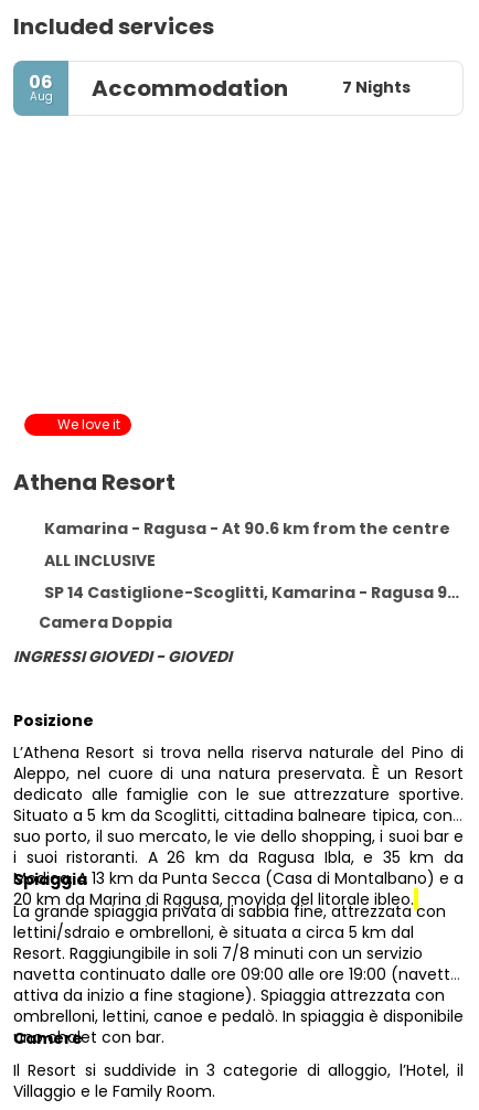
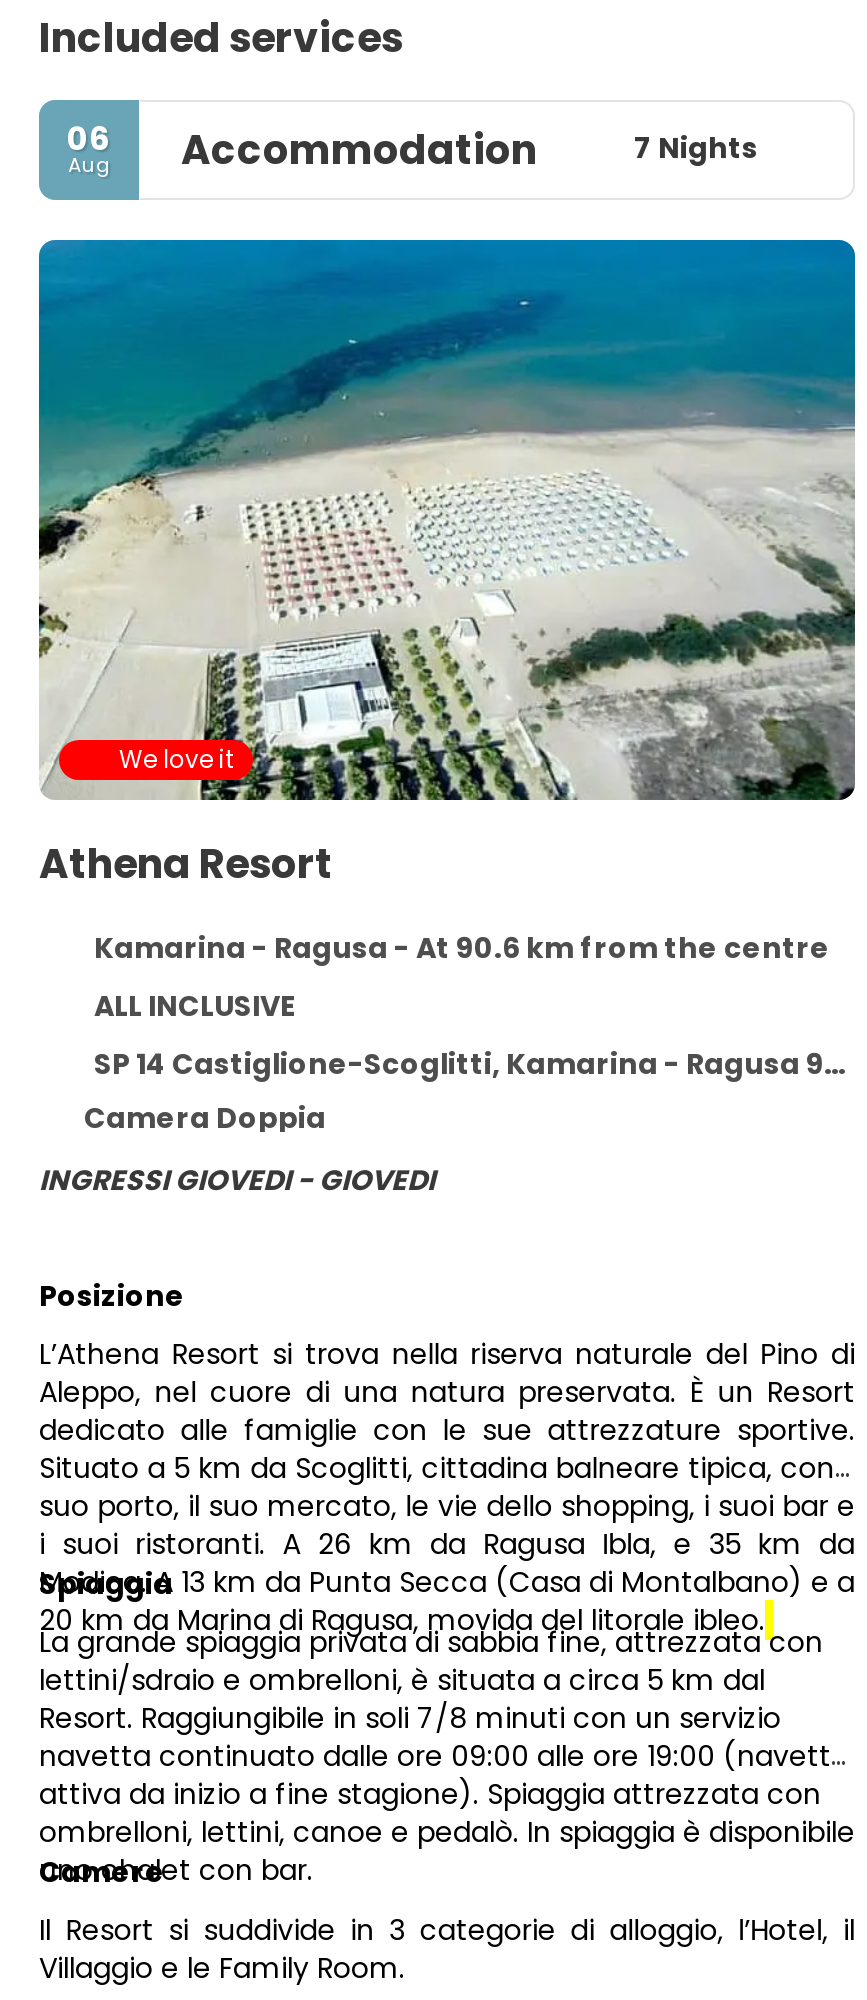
none -> [37,238,857,802] [image]

